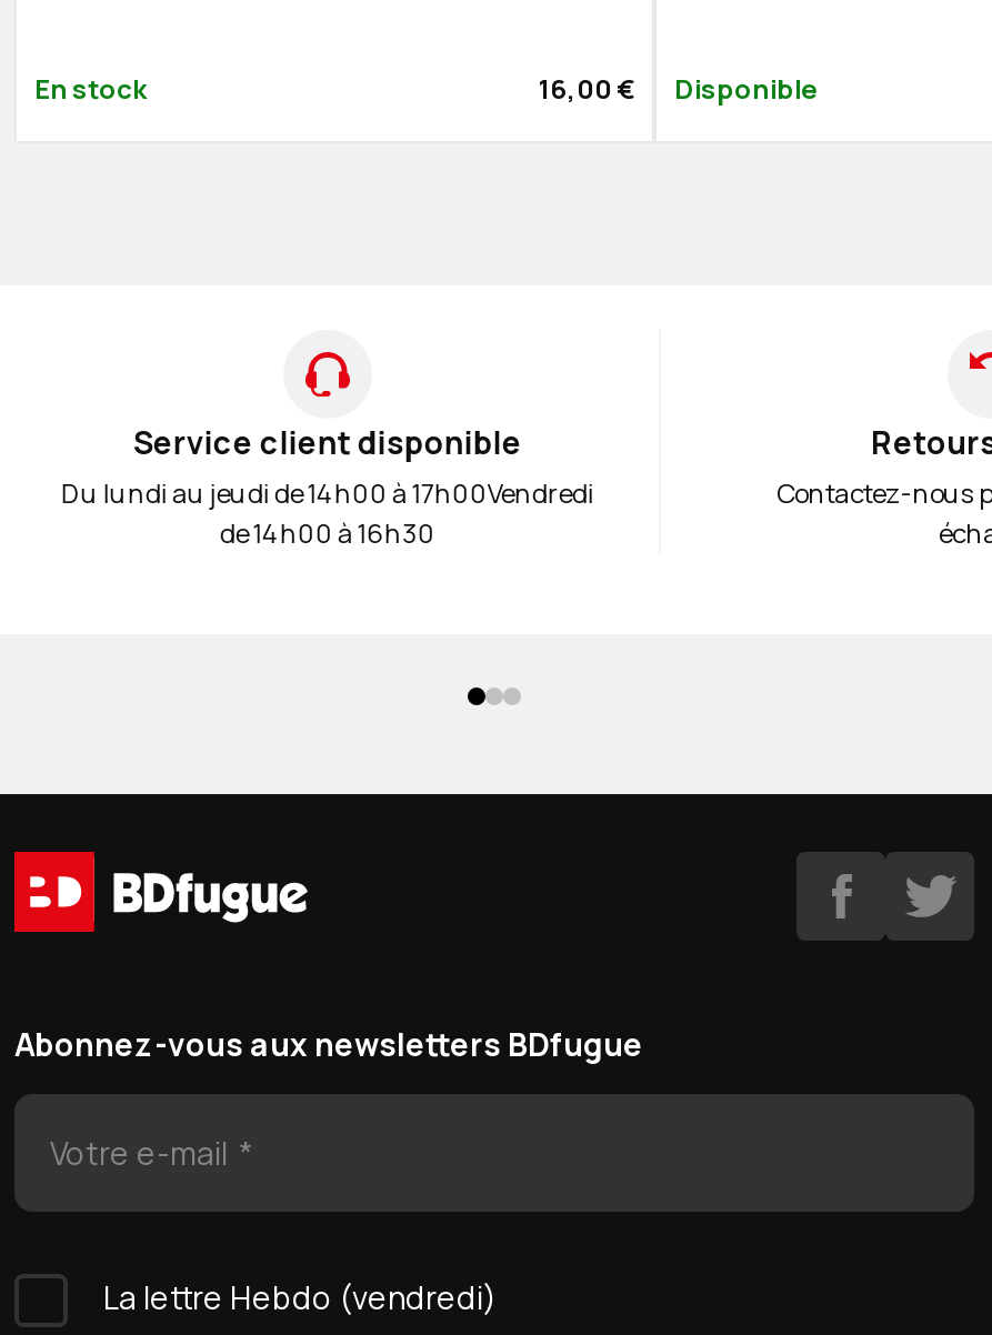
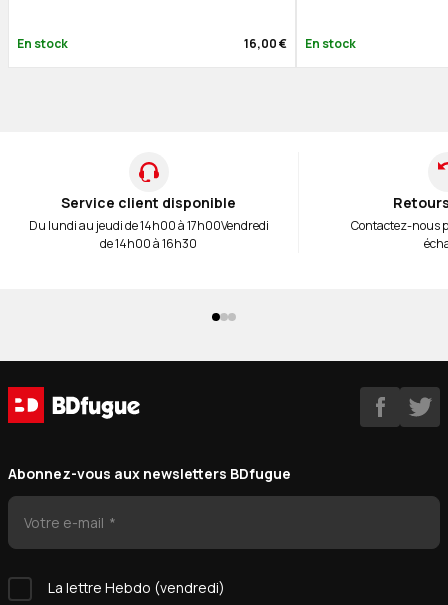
[674,70,819,107] Disponible -> [305,35,356,52] En stock

